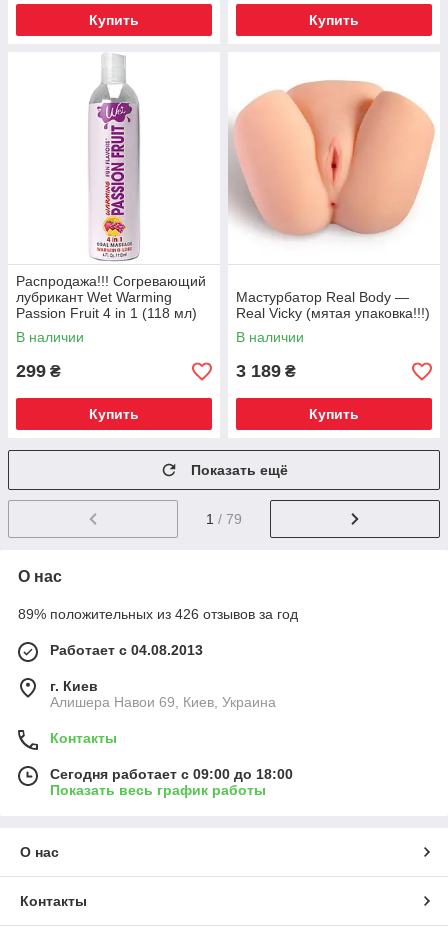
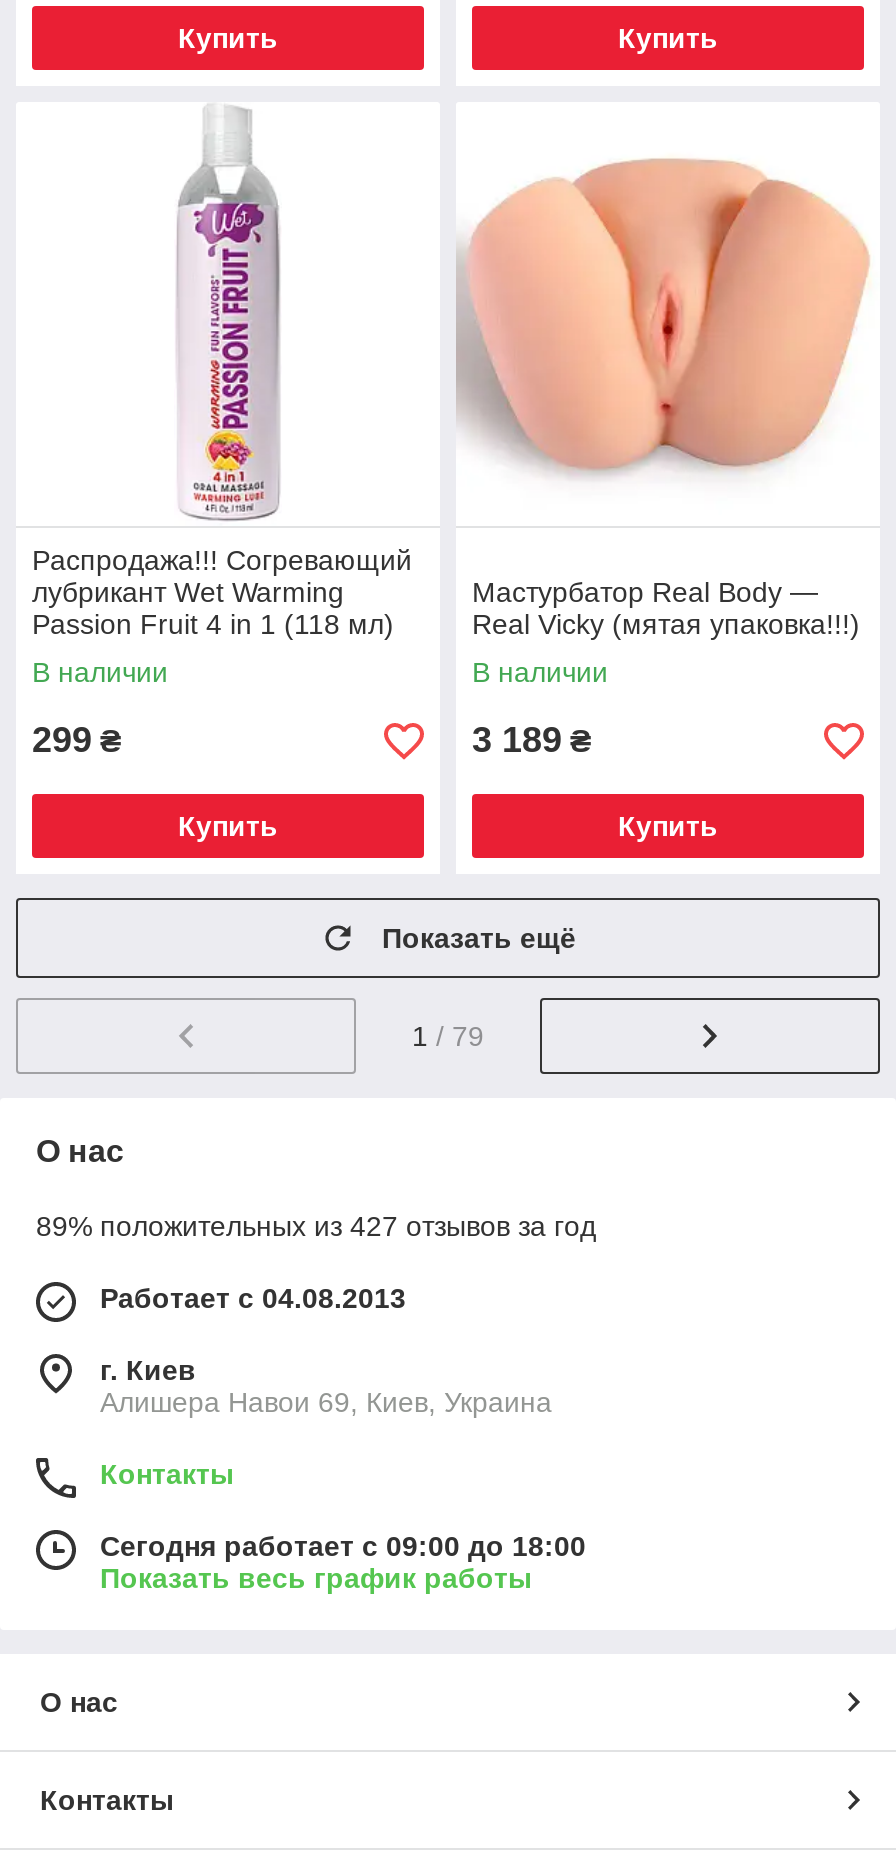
[18,606,298,622] 89% положительных из 426 отзывов за год -> [36,1210,596,1242] 89% положительных из 427 отзывов за год

